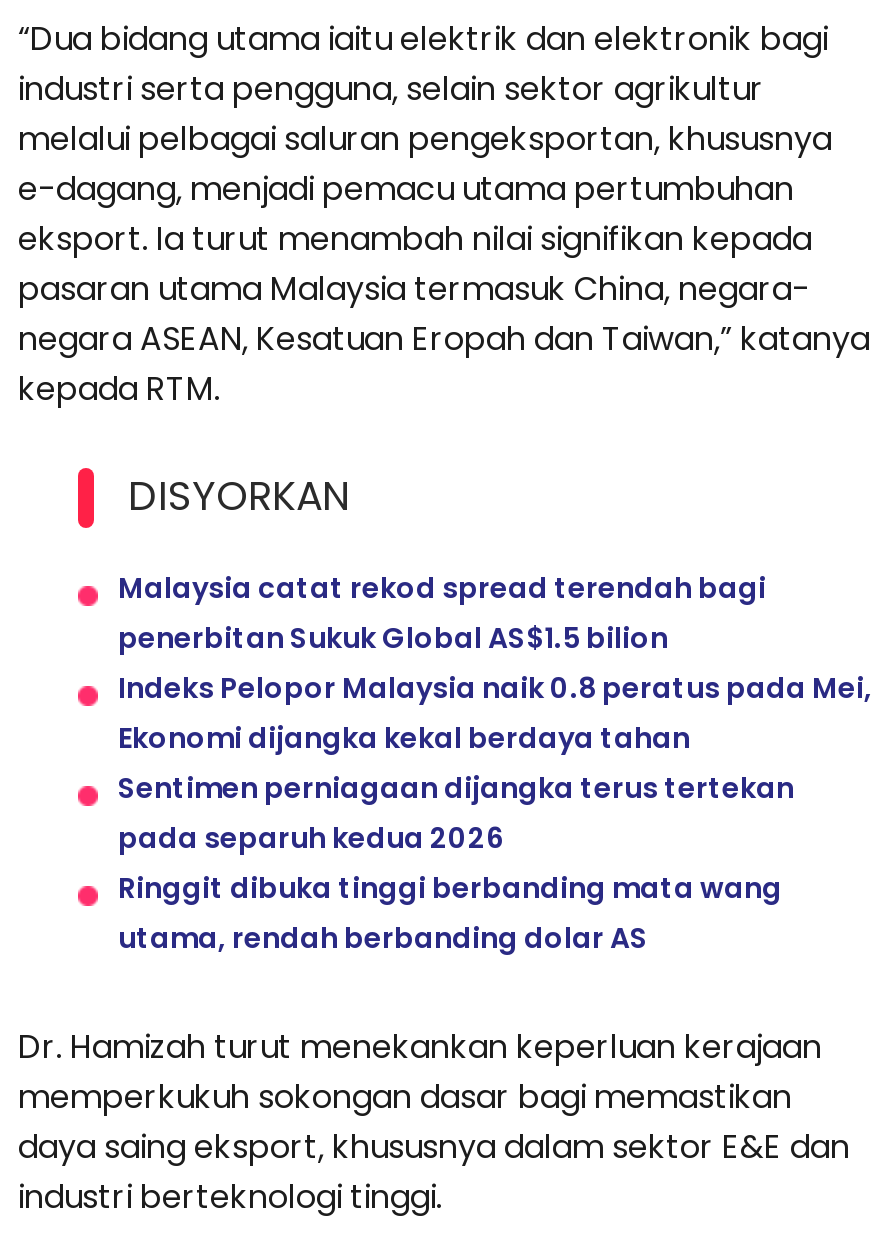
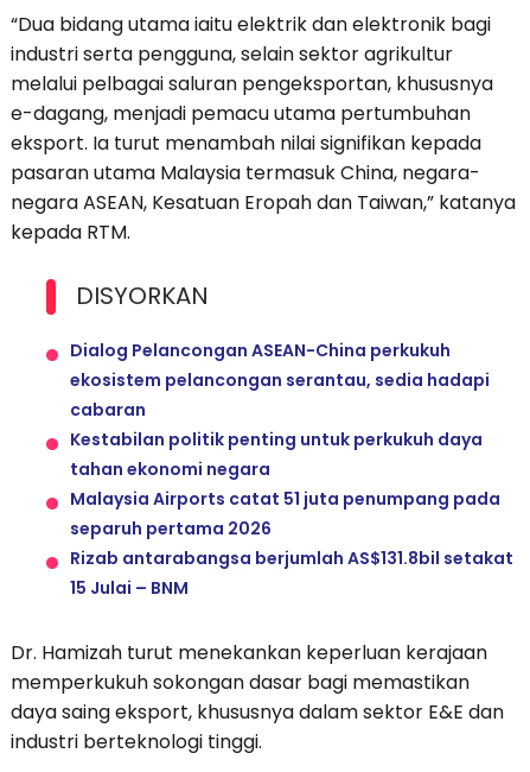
[118,569,872,959] Malaysia catat rekod spread terendah bagi | penerbitan Sukuk Global AS$1.5 bilion | Indeks Pelopor Malaysia naik 0.8 peratus pada Mei, | Ekonomi dijangka kekal berdaya tahan | Sentimen perniagaan dijangka terus tertekan | pada separuh kedua 2026 | Ringgit dibuka tinggi berbanding mata wang | utama, rendah berbanding dolar AS -> [70,339,513,600] Dialog Pelancongan ASEAN-China perkukuh | ekosistem pelancongan serantau, sedia hadapi | cabaran | Kestabilan politik penting untuk perkukuh daya | tahan ekonomi negara | Malaysia Airports catat 51 juta penumpang pada | separuh pertama 2026 | Rizab antarabangsa berjumlah AS$131.8bil setakat | 15 Julai – BNM

